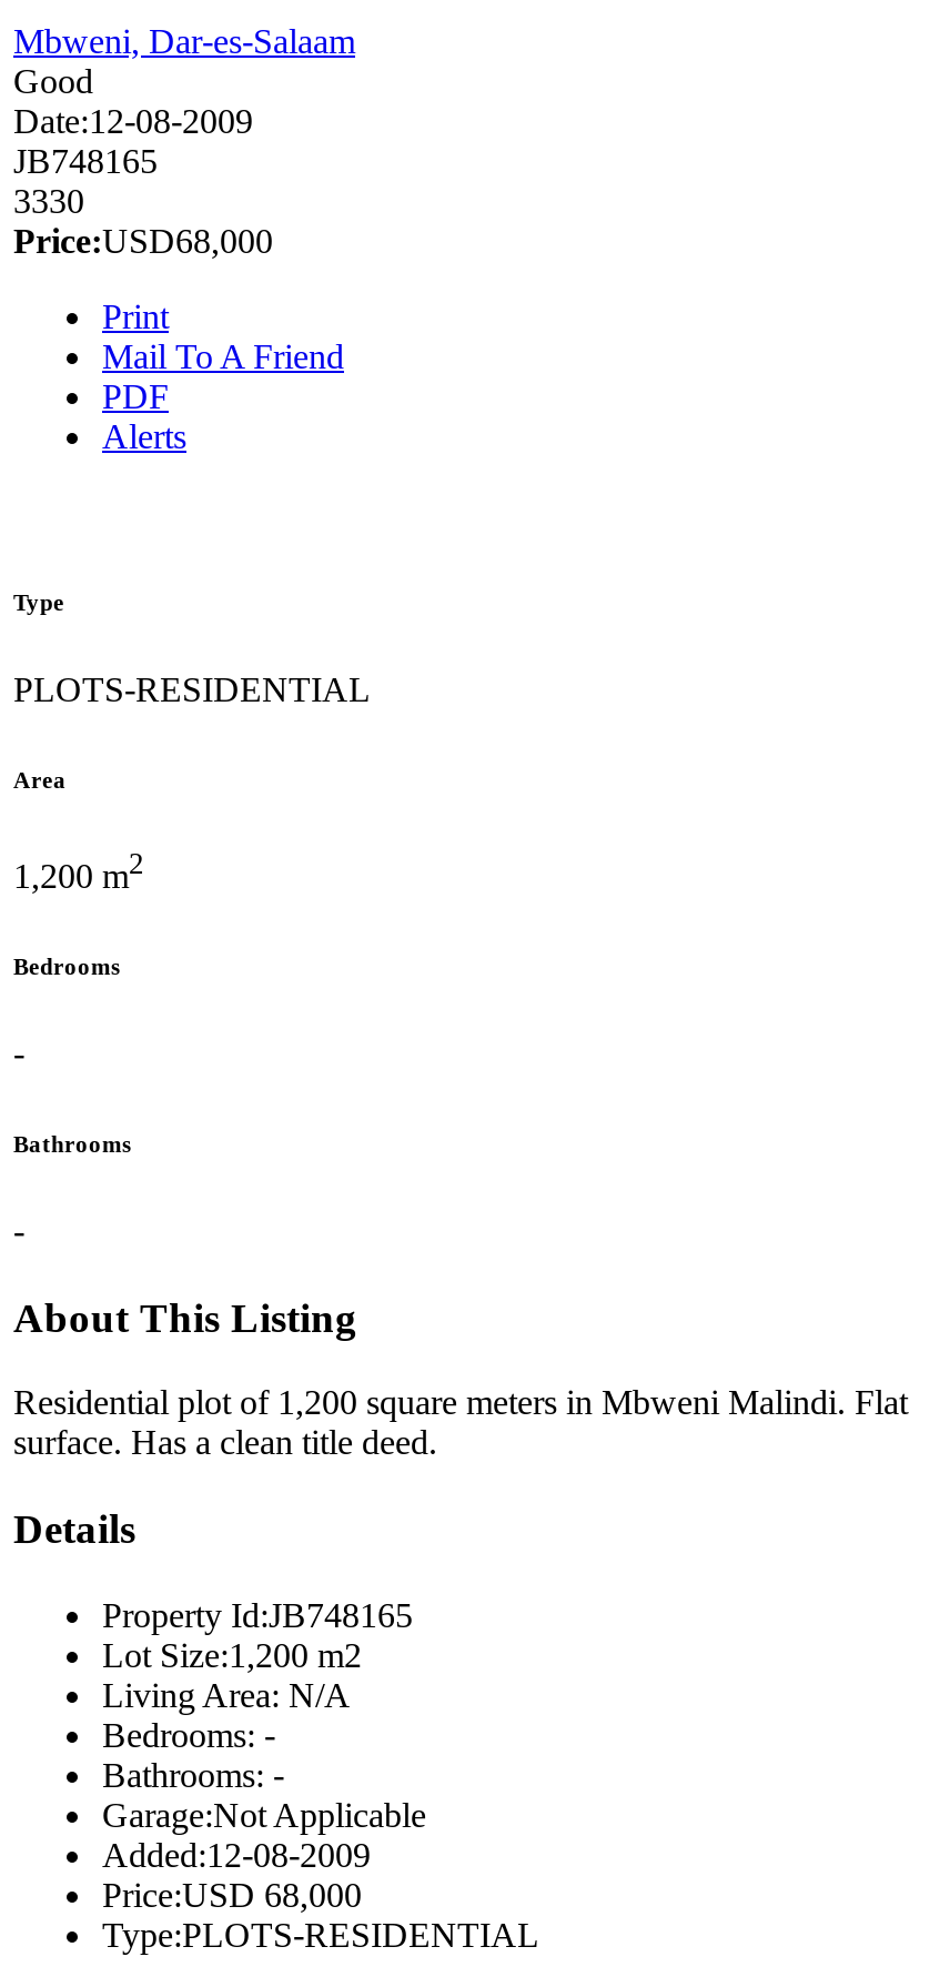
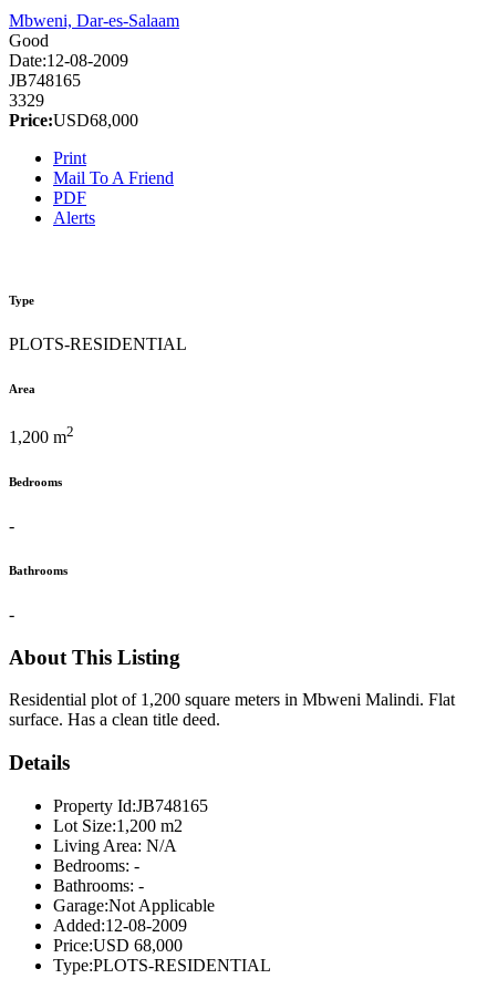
[13,182,84,220] 3330 -> [9,91,44,110] 3329

